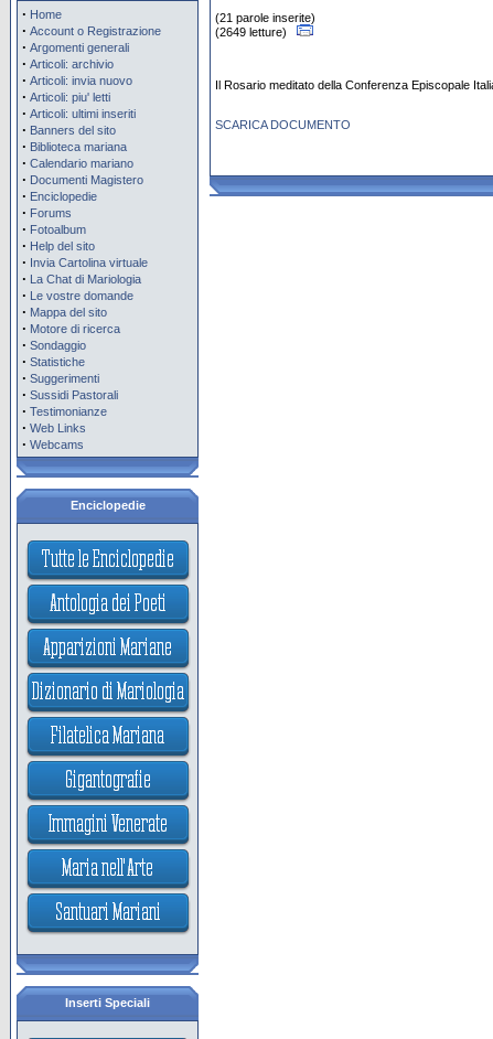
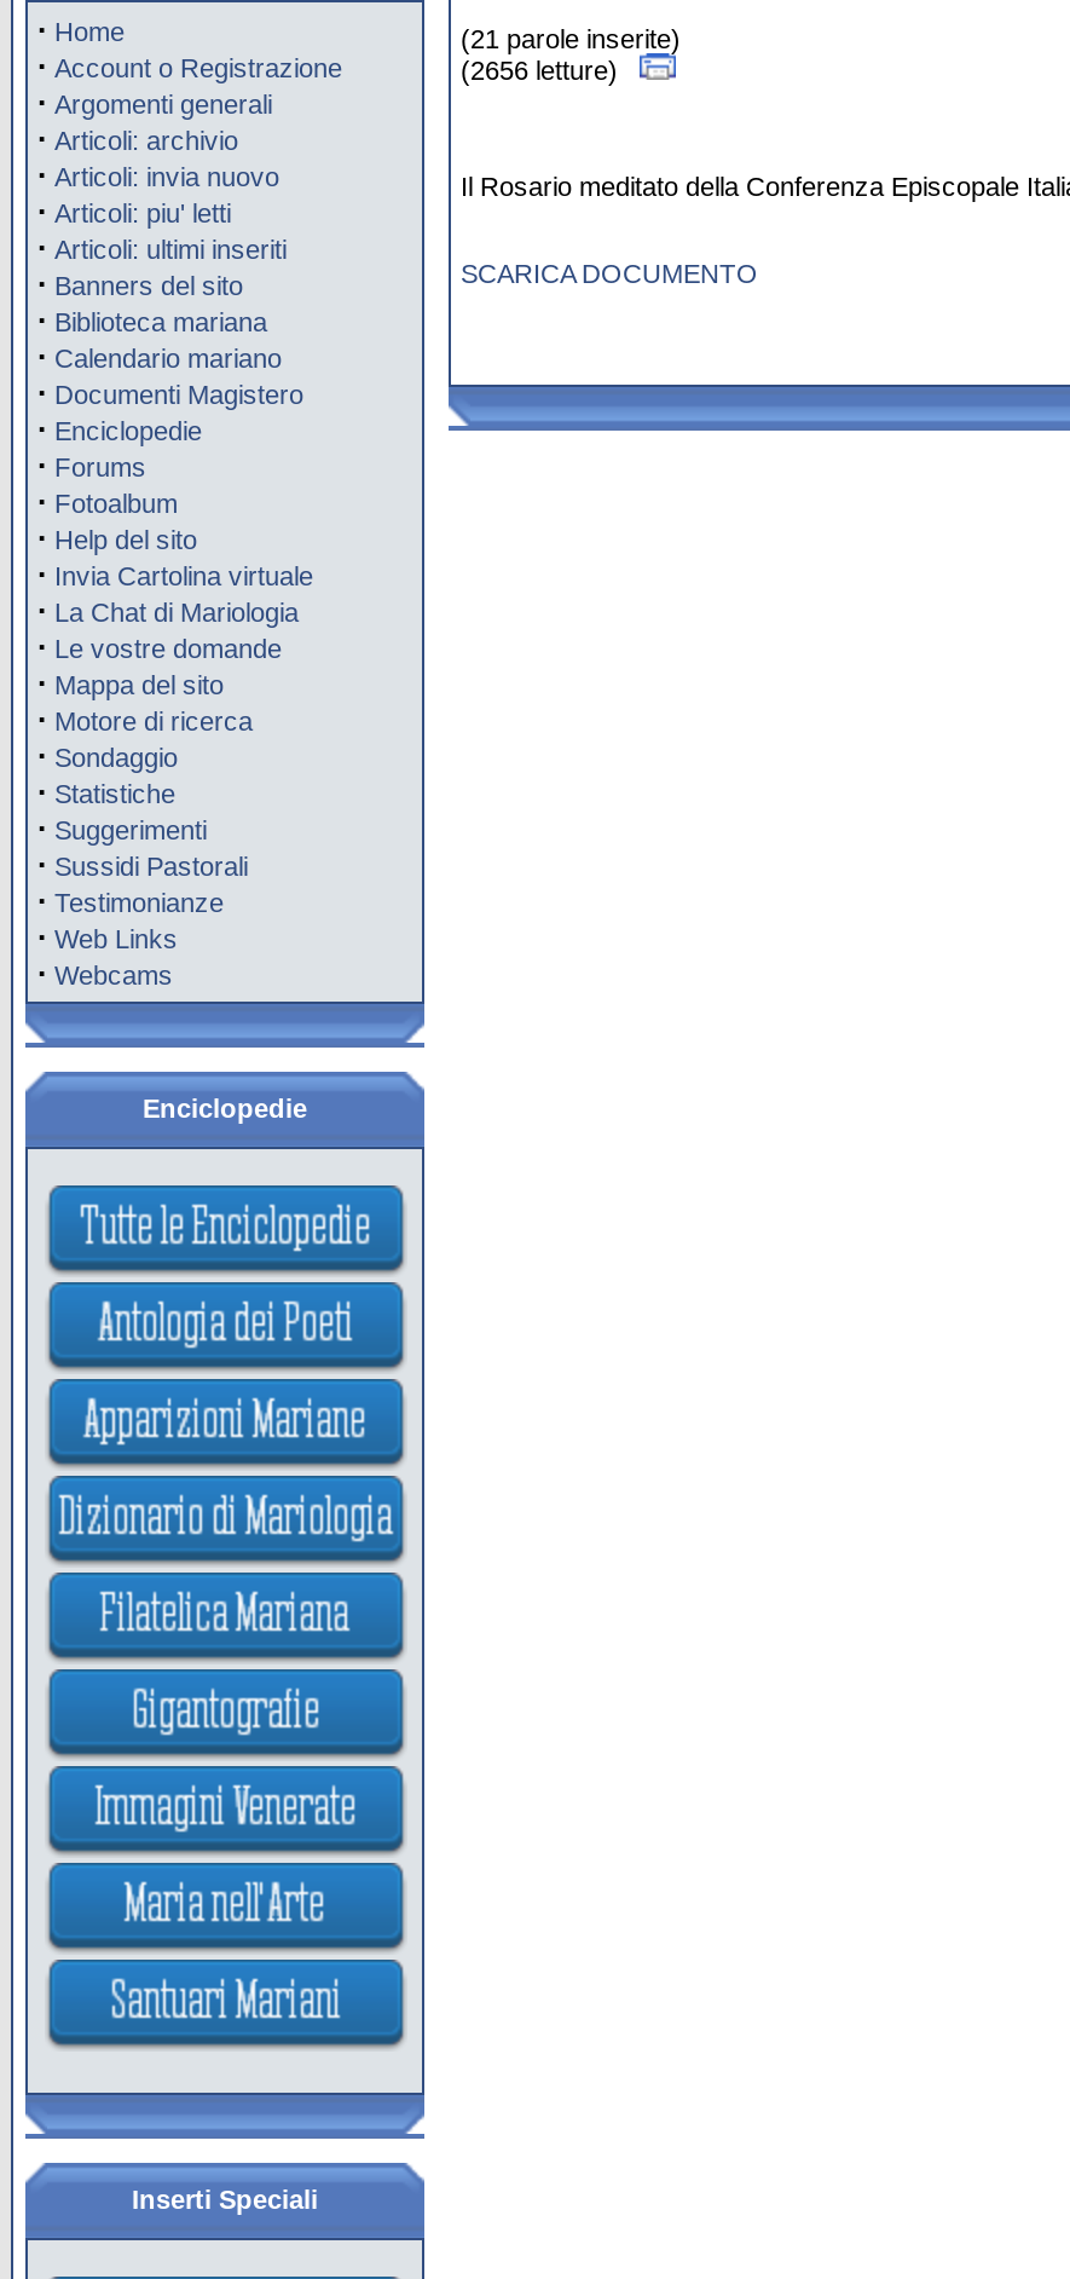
[215,25,297,39] (2649 letture) -> [461,56,640,85] (2656 letture)

